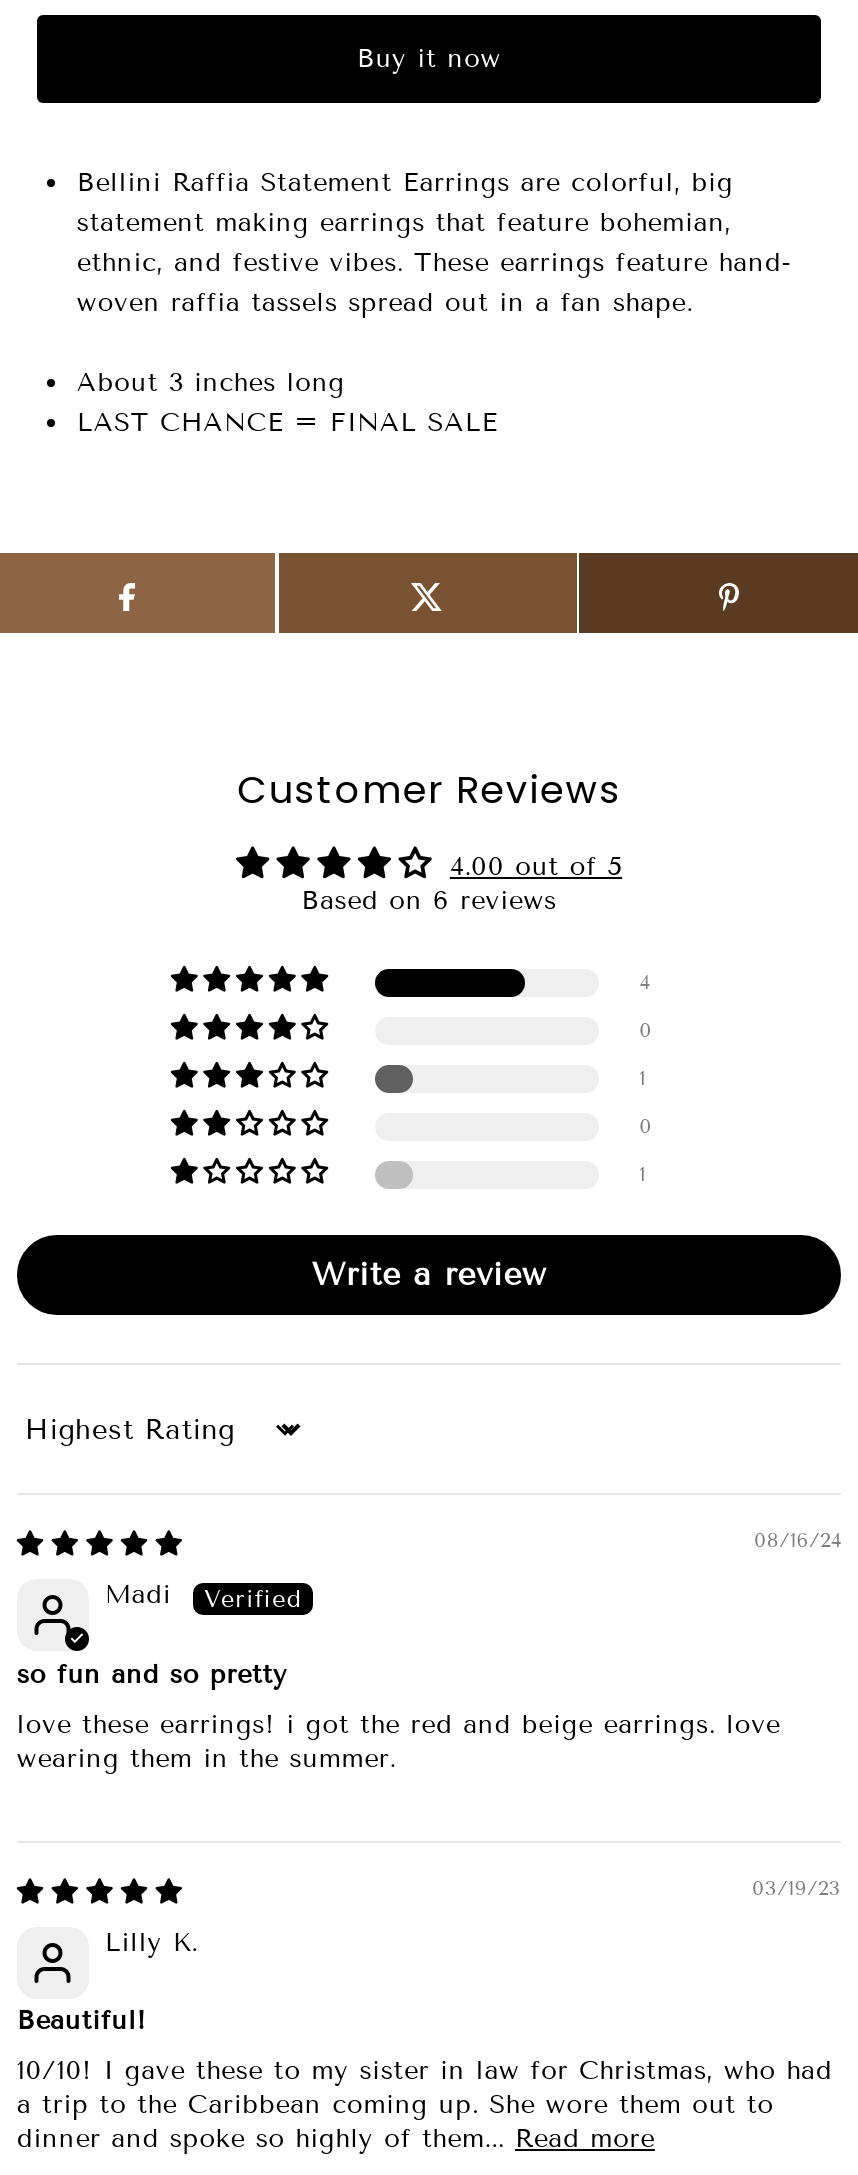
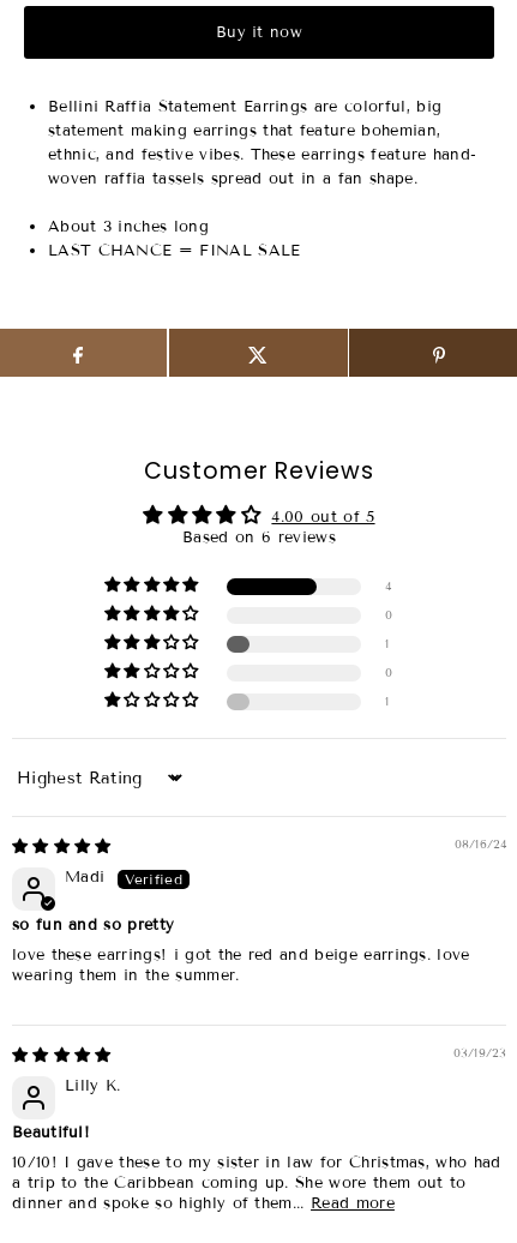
[312,1255,546,1293] Write a review -> none

